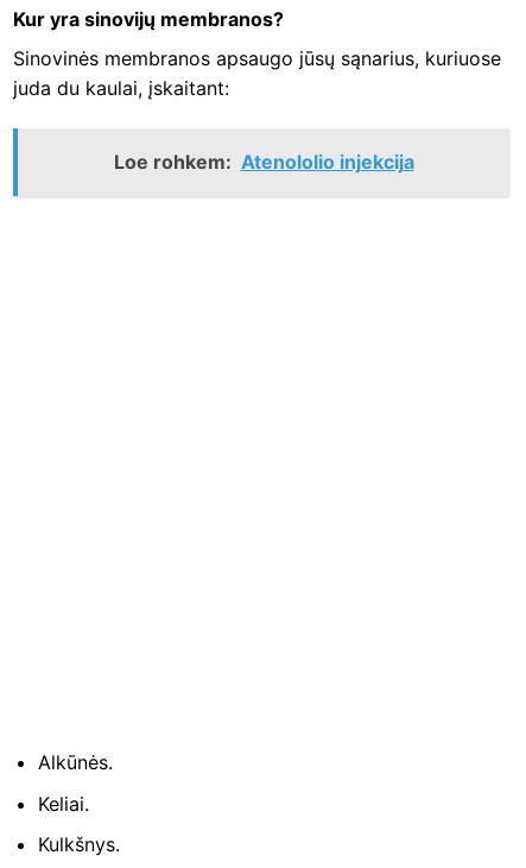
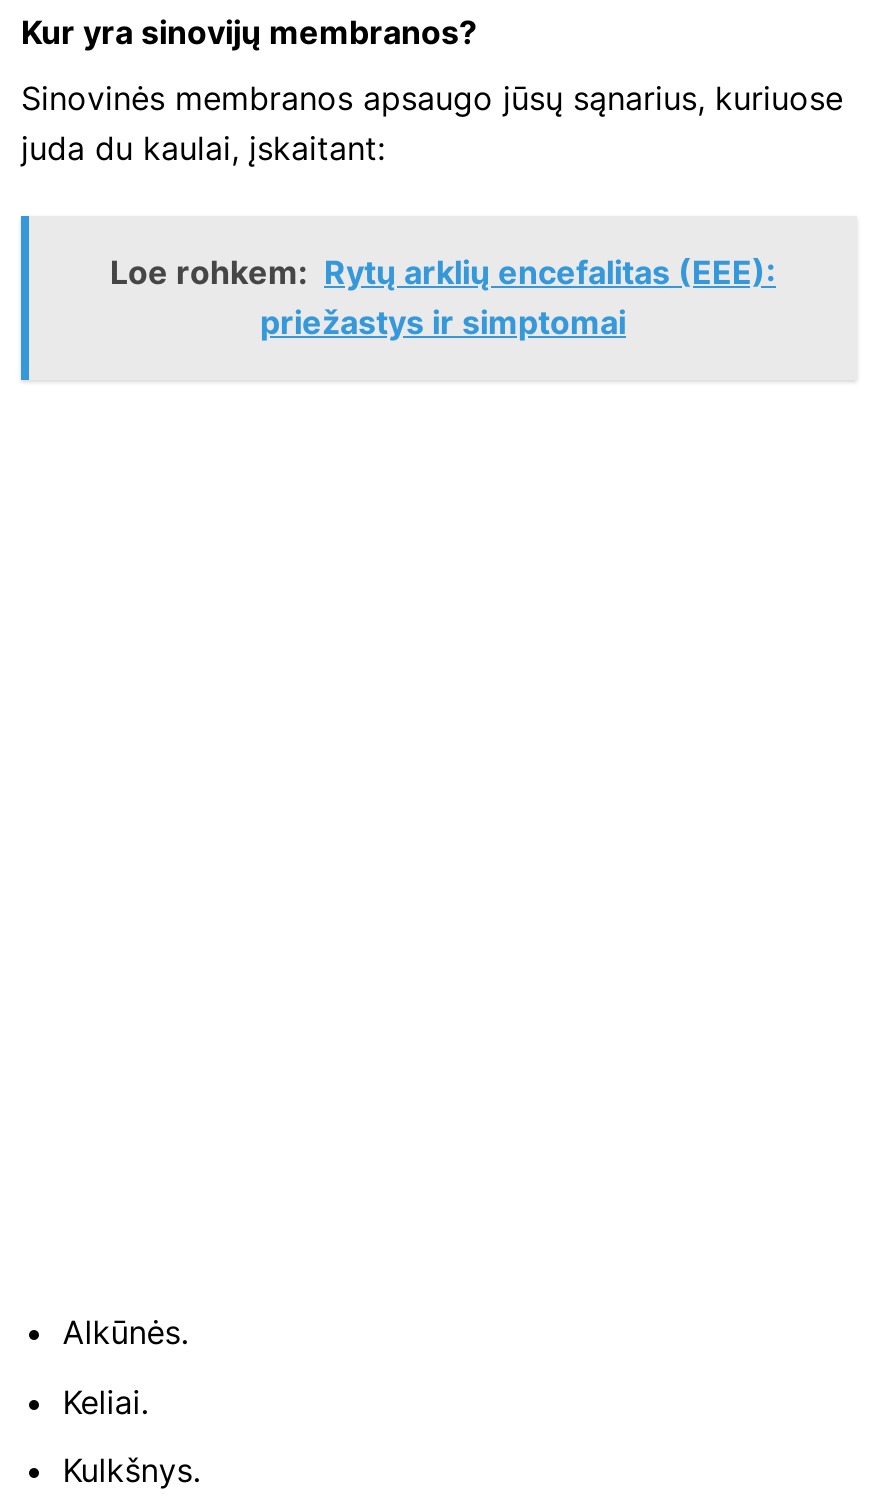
[113,150,414,174] Loe rohkem: Atenololio injekcija -> [110,252,776,342] Loe rohkem: Rytų arklių encefalitas (EEE): | priežastys ir simptomai

